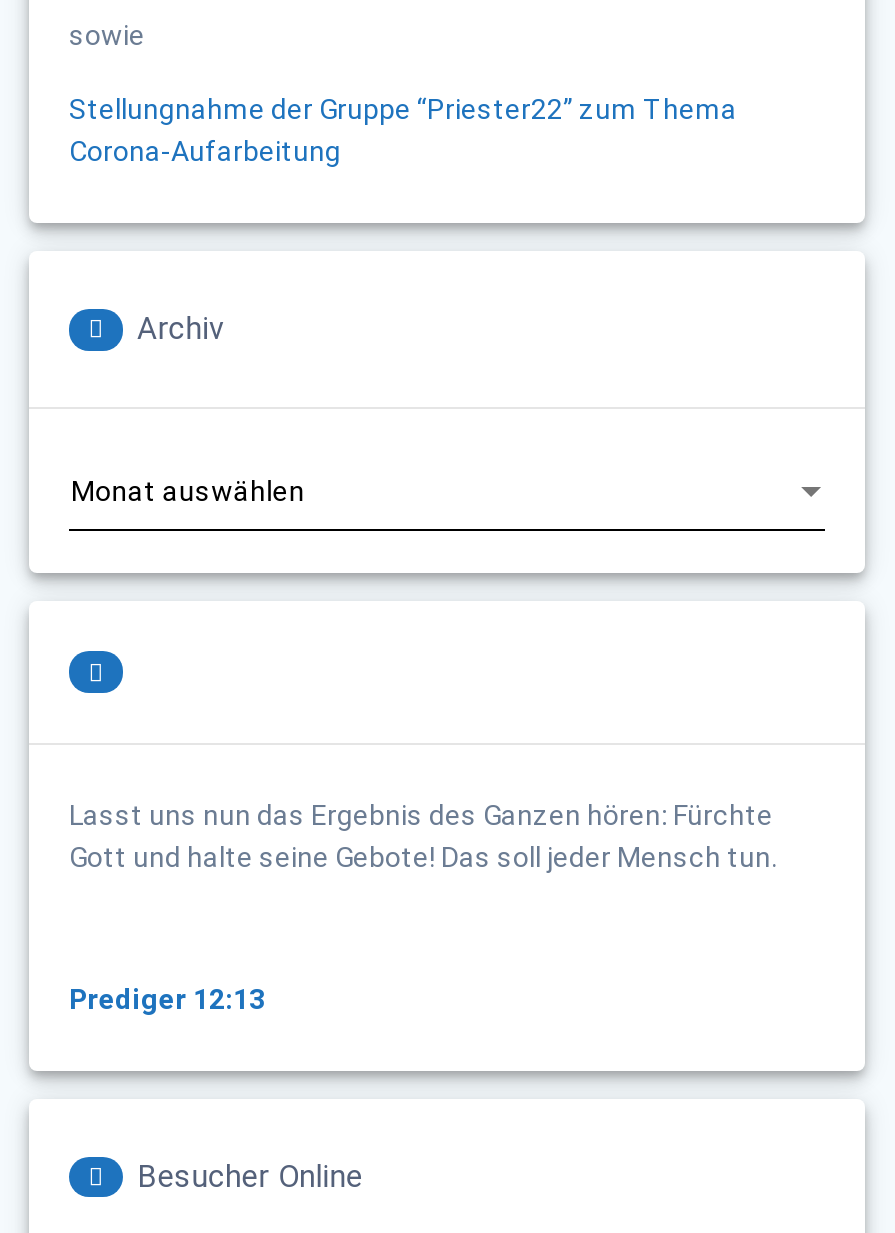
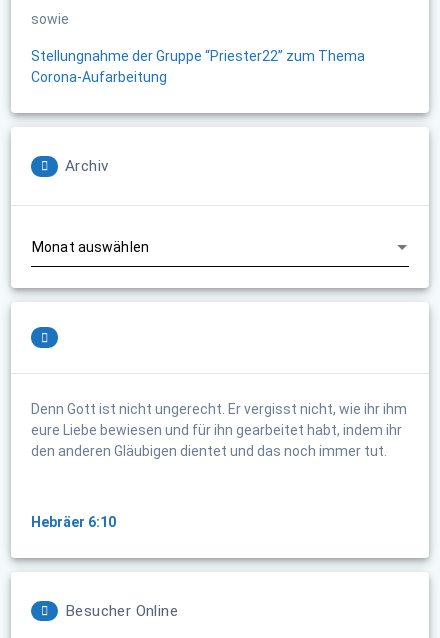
[69,799,777,873] Lasst uns nun das Ergebnis des Ganzen hören: Fürchte | Gott und halte seine Gebote! Das soll jeder Mensch tun. -> [31,401,407,459] Denn Gott ist nicht ungerecht. Er vergisst nicht, wie ihr ihm | eure Liebe bewiesen und für ihn gearbeitet habt, indem ihr | den anderen Gläubigen dientet und das noch immer tut.
[69,983,265,1015] Prediger 12:13 -> [31,514,116,530] Hebräer 6:10

